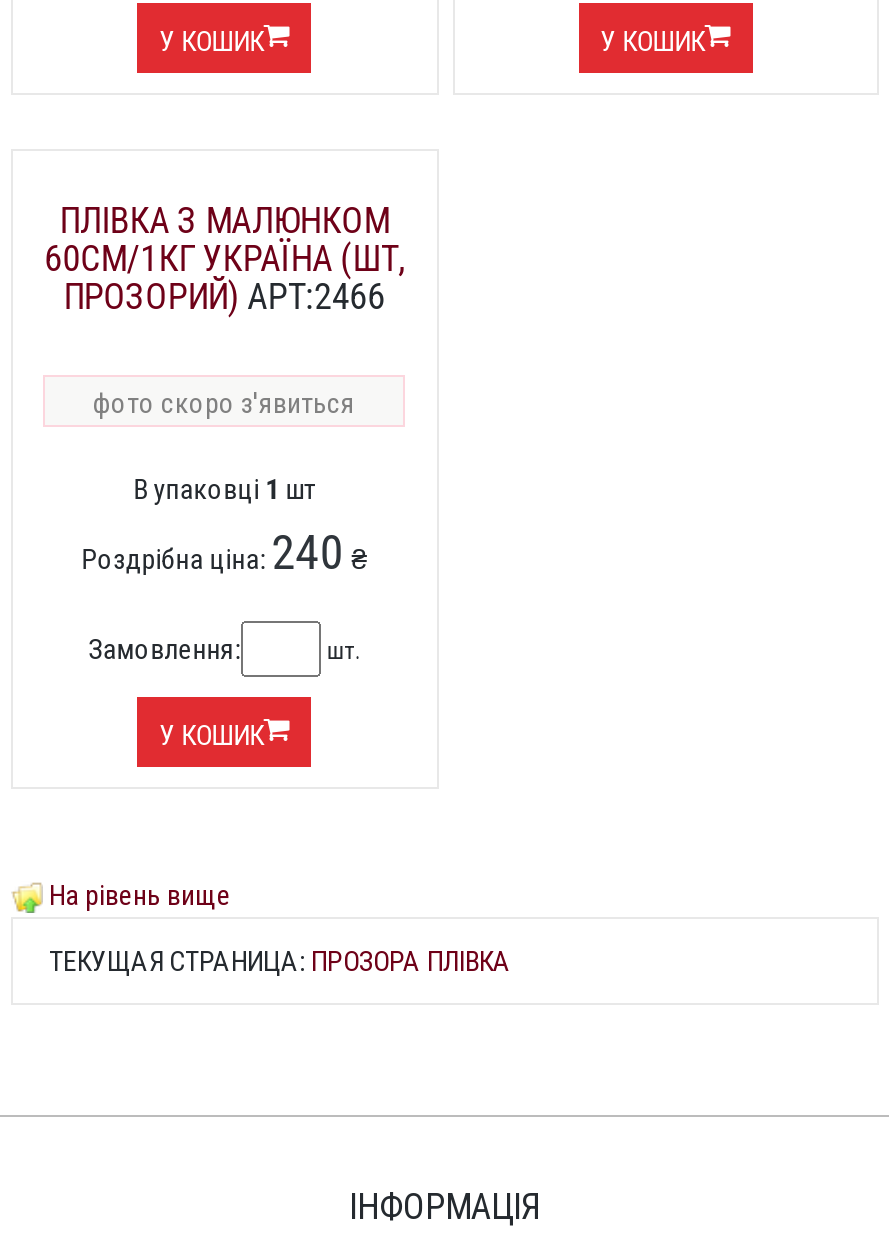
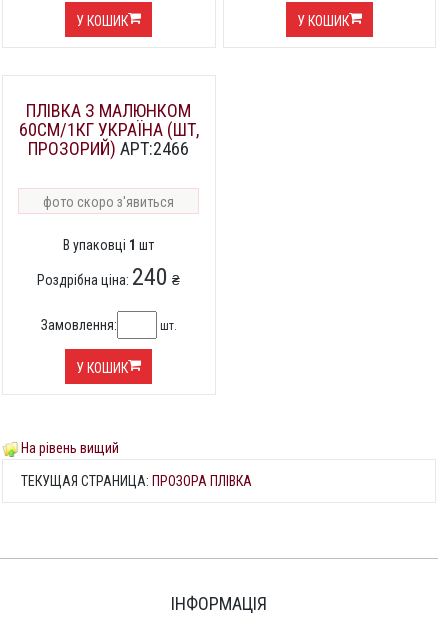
[49,878,231,910] На рівень вище -> [21,440,119,456] На рівень вищий

